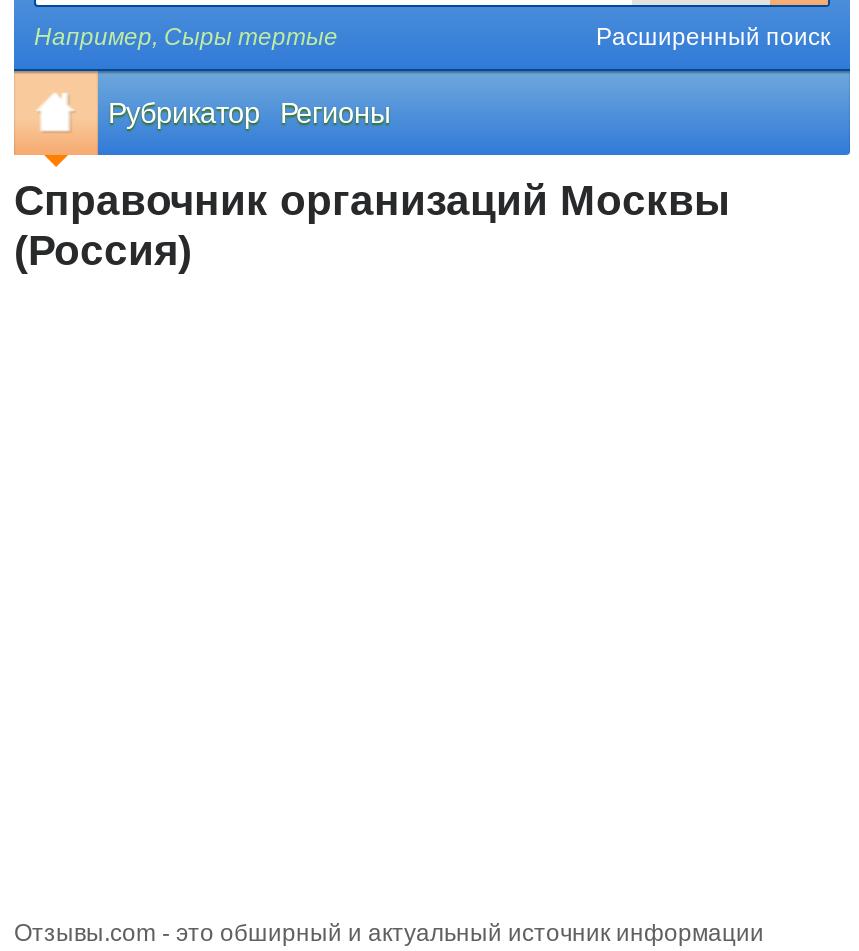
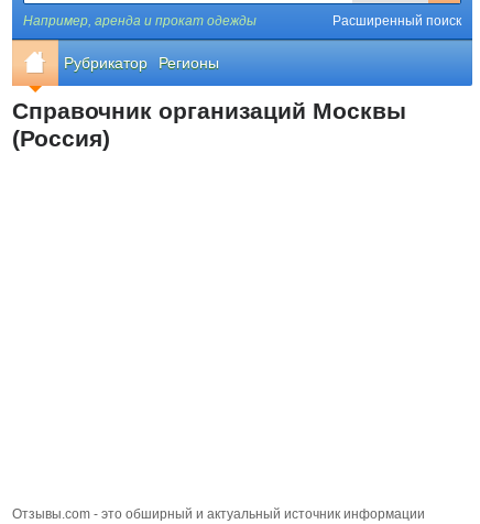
[34,23,338,51] Например, Сыры тертые -> [23,13,257,29] Например, аренда и прокат одежды

